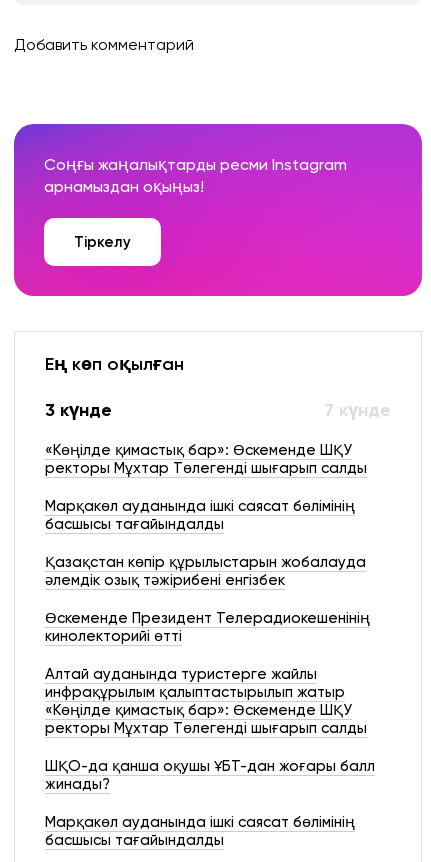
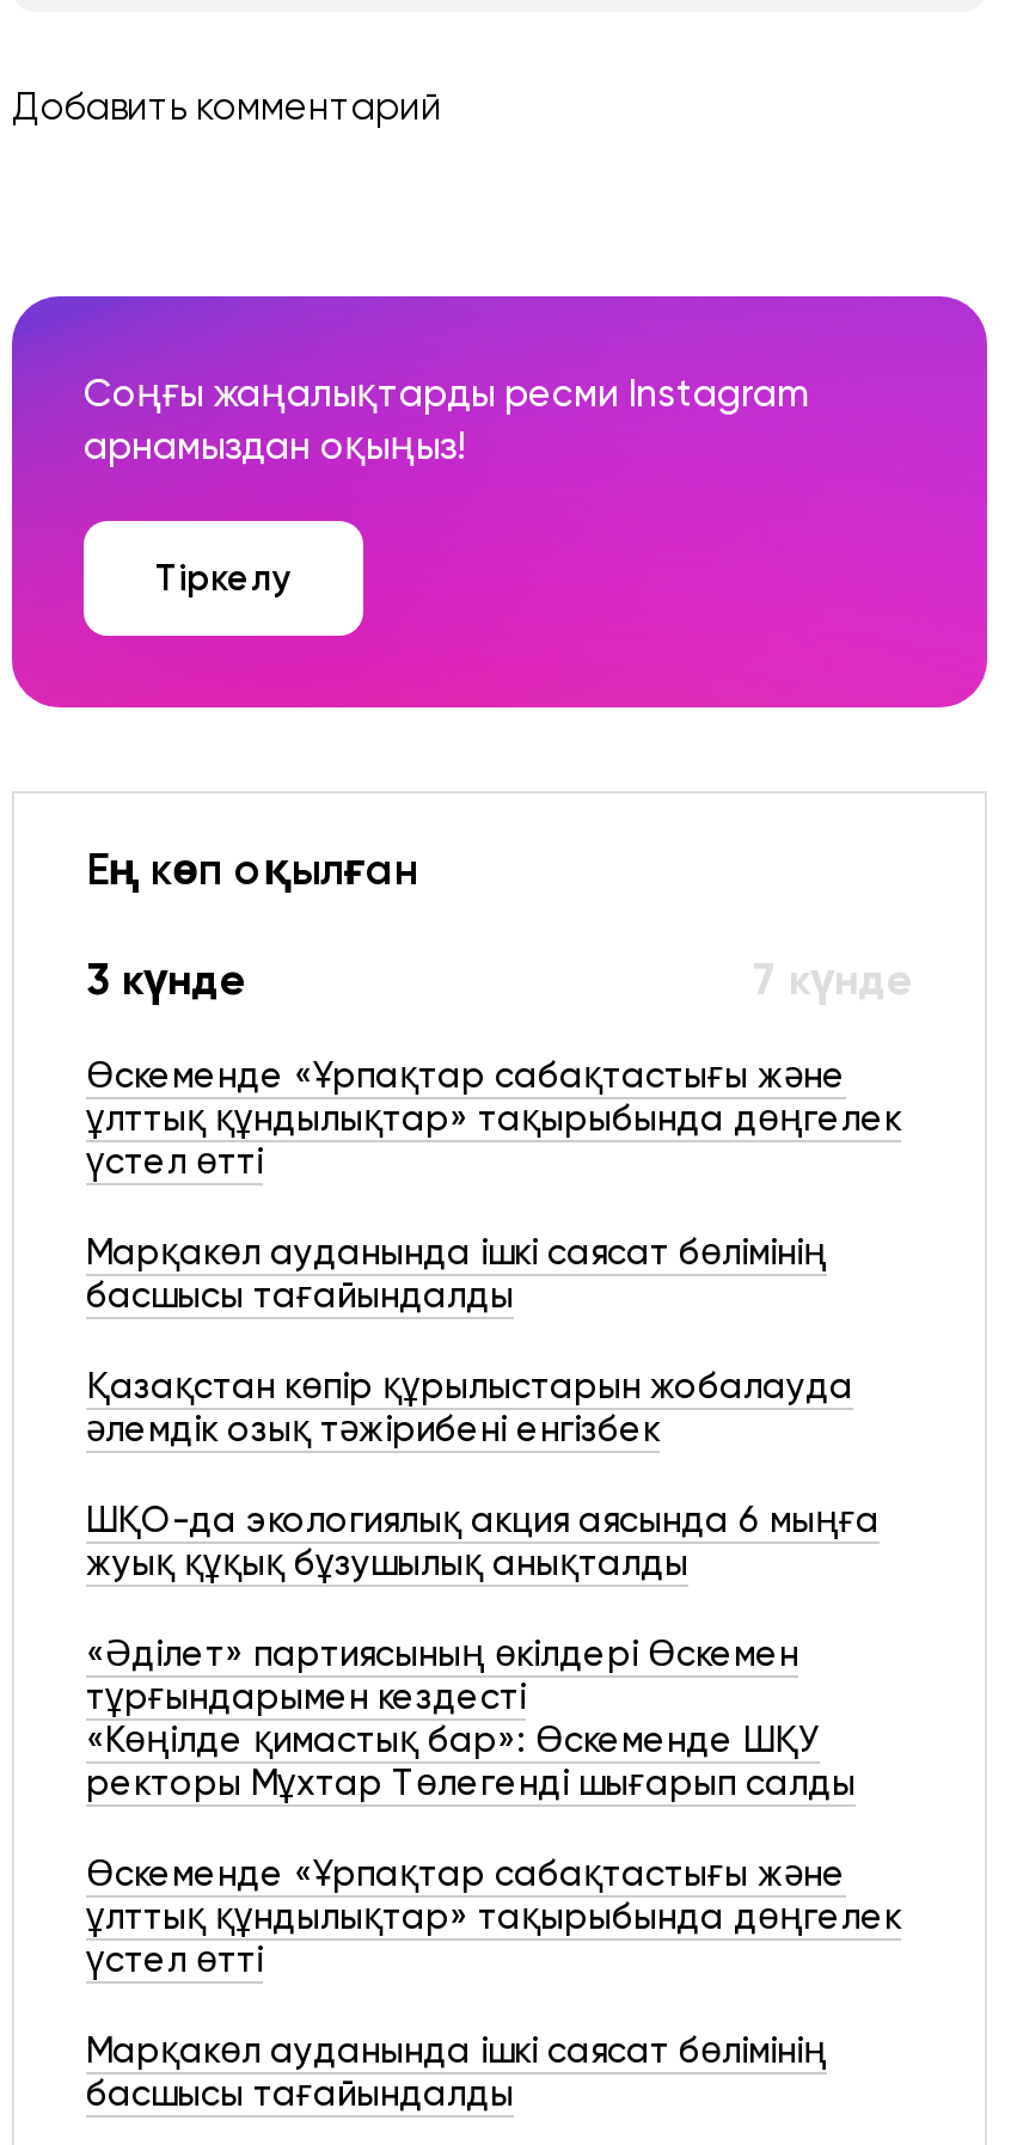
[45,441,367,477] «Көңілде қимастық бар»: Өскеменде ШҚУ | ректоры Мұхтар Төлегенді шығарып салды -> [86,1054,901,1183] Өскеменде «Ұрпақтар сабақтастығы және | ұлттық құндылықтар» тақырыбында дөңгелек | үстел өтті
[45,609,370,645] Өскеменде Президент Телерадиокешенінің | кинолекторийі өтті -> [86,1499,880,1585] ШҚО-да экологиялық акция аясында 6 мыңға | жуық құқық бұзушылық анықталды
[45,665,345,701] Алтай ауданында туристерге жайлы | инфрақұрылым қалыптастырылып жатыр -> [86,1632,798,1718] «Әділет» партиясының өкілдері Өскемен | тұрғындарымен кездесті
[45,757,375,793] ШҚО-да қанша оқушы ҰБТ-дан жоғары балл | жинады? -> [86,1852,901,1981] Өскеменде «Ұрпақтар сабақтастығы және | ұлттық құндылықтар» тақырыбында дөңгелек | үстел өтті

